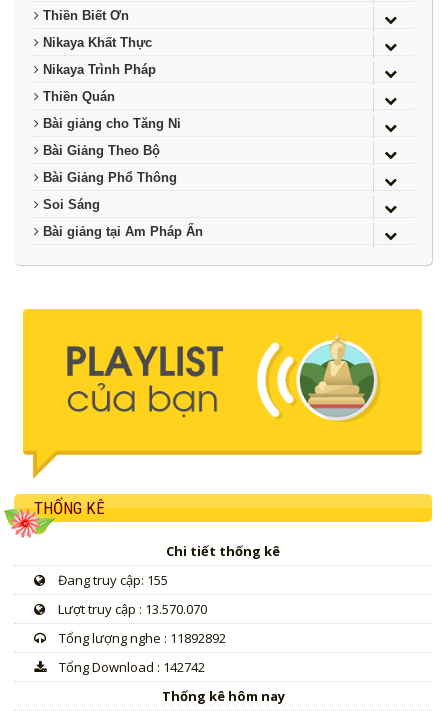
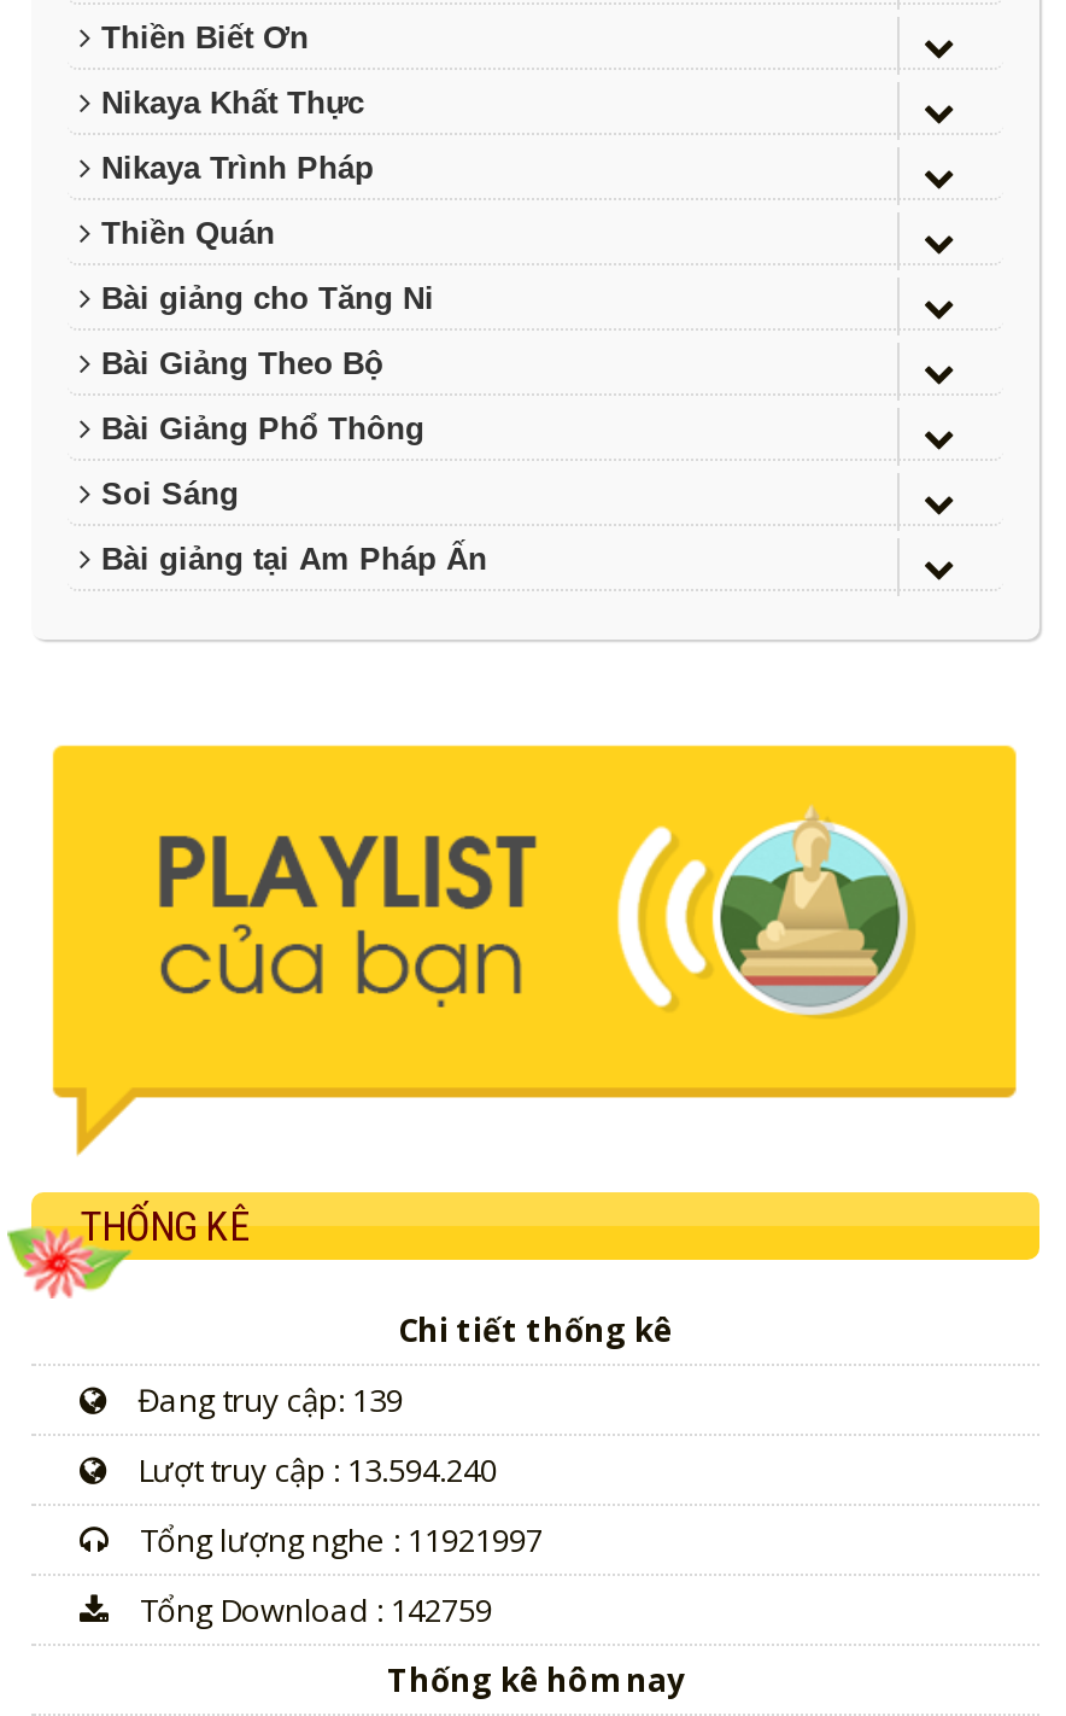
[55,571,168,589] Đang truy cập: 155 -> [130,1379,403,1422] Đang truy cập: 139
[55,600,207,618] Lượt truy cập : 13.570.070 -> [130,1449,497,1492] Lượt truy cập : 13.594.240
[56,629,226,647] Tổng lượng nghe : 11892892 -> [133,1519,543,1562] Tổng lượng nghe : 11921997
[56,658,205,676] Tổng Download : 142742 -> [133,1589,492,1632] Tổng Download : 142759

